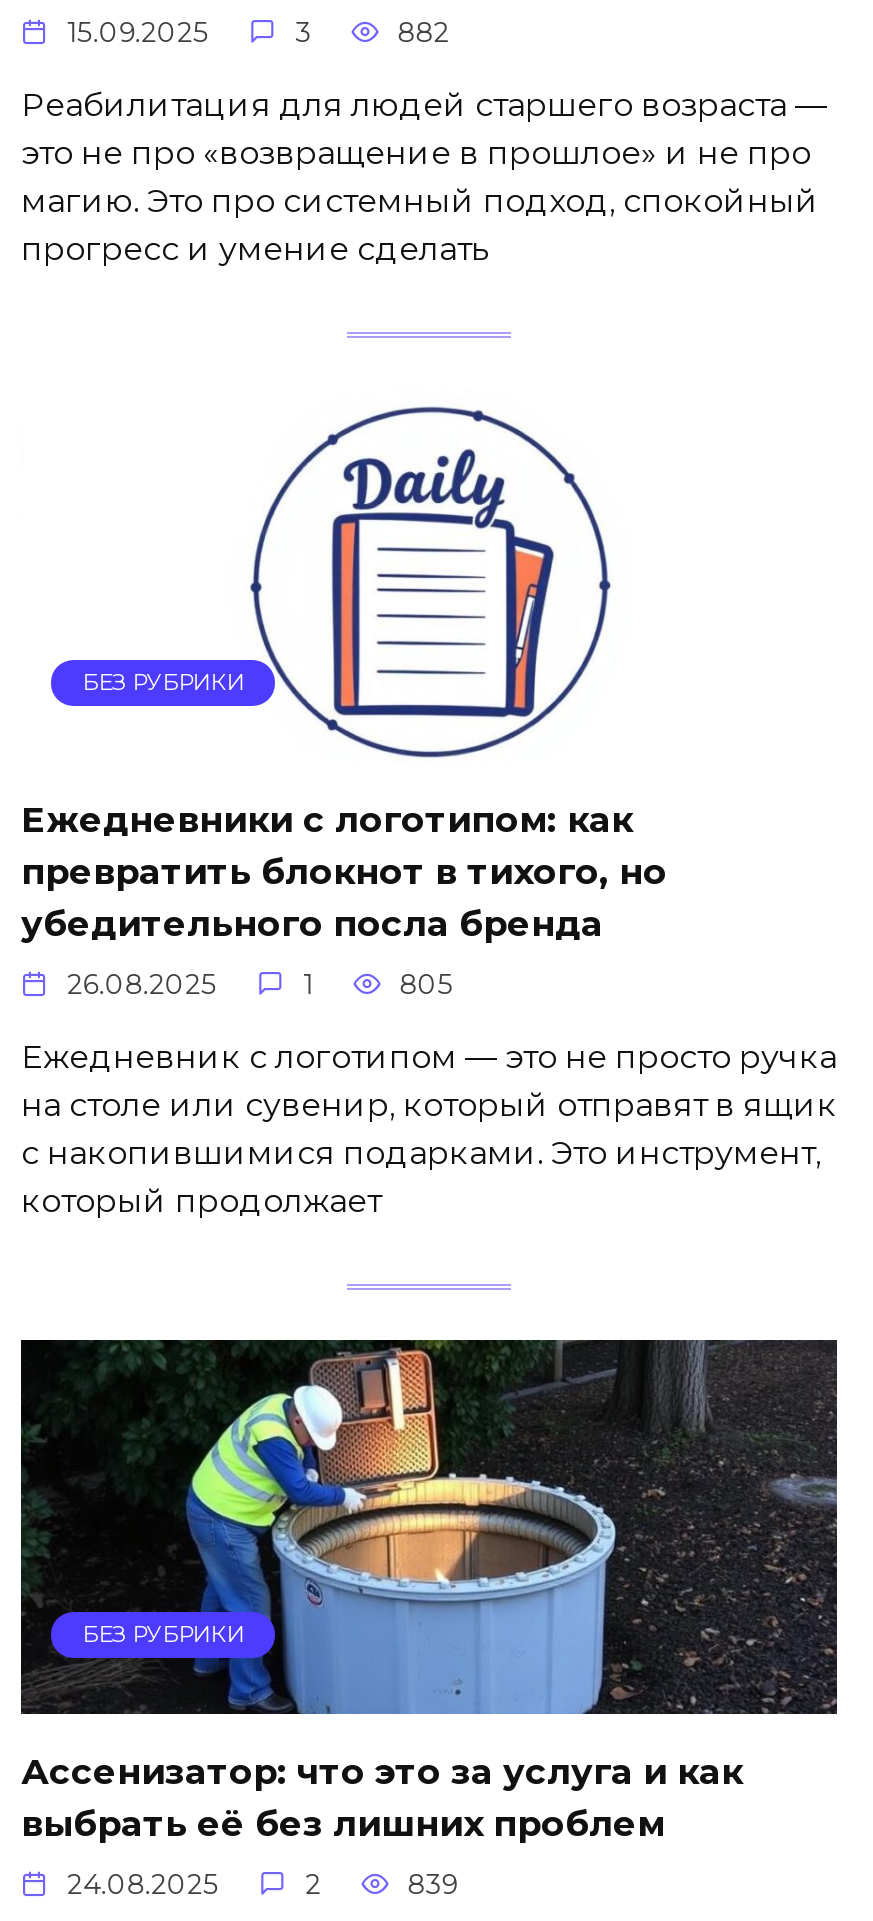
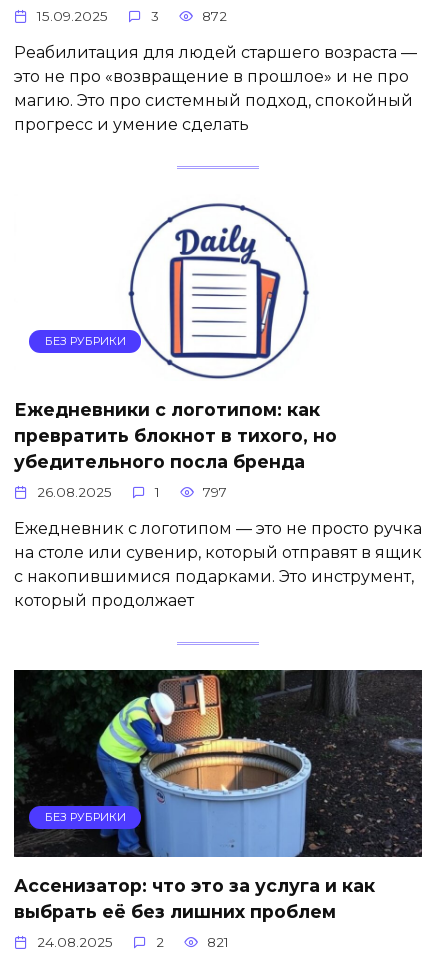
[398,17,450,49] 882 -> [202,8,227,24] 872
[400,968,454,1000] 805 -> [203,484,227,500] 797
[408,1868,458,1900] 839 -> [207,934,229,950] 821

